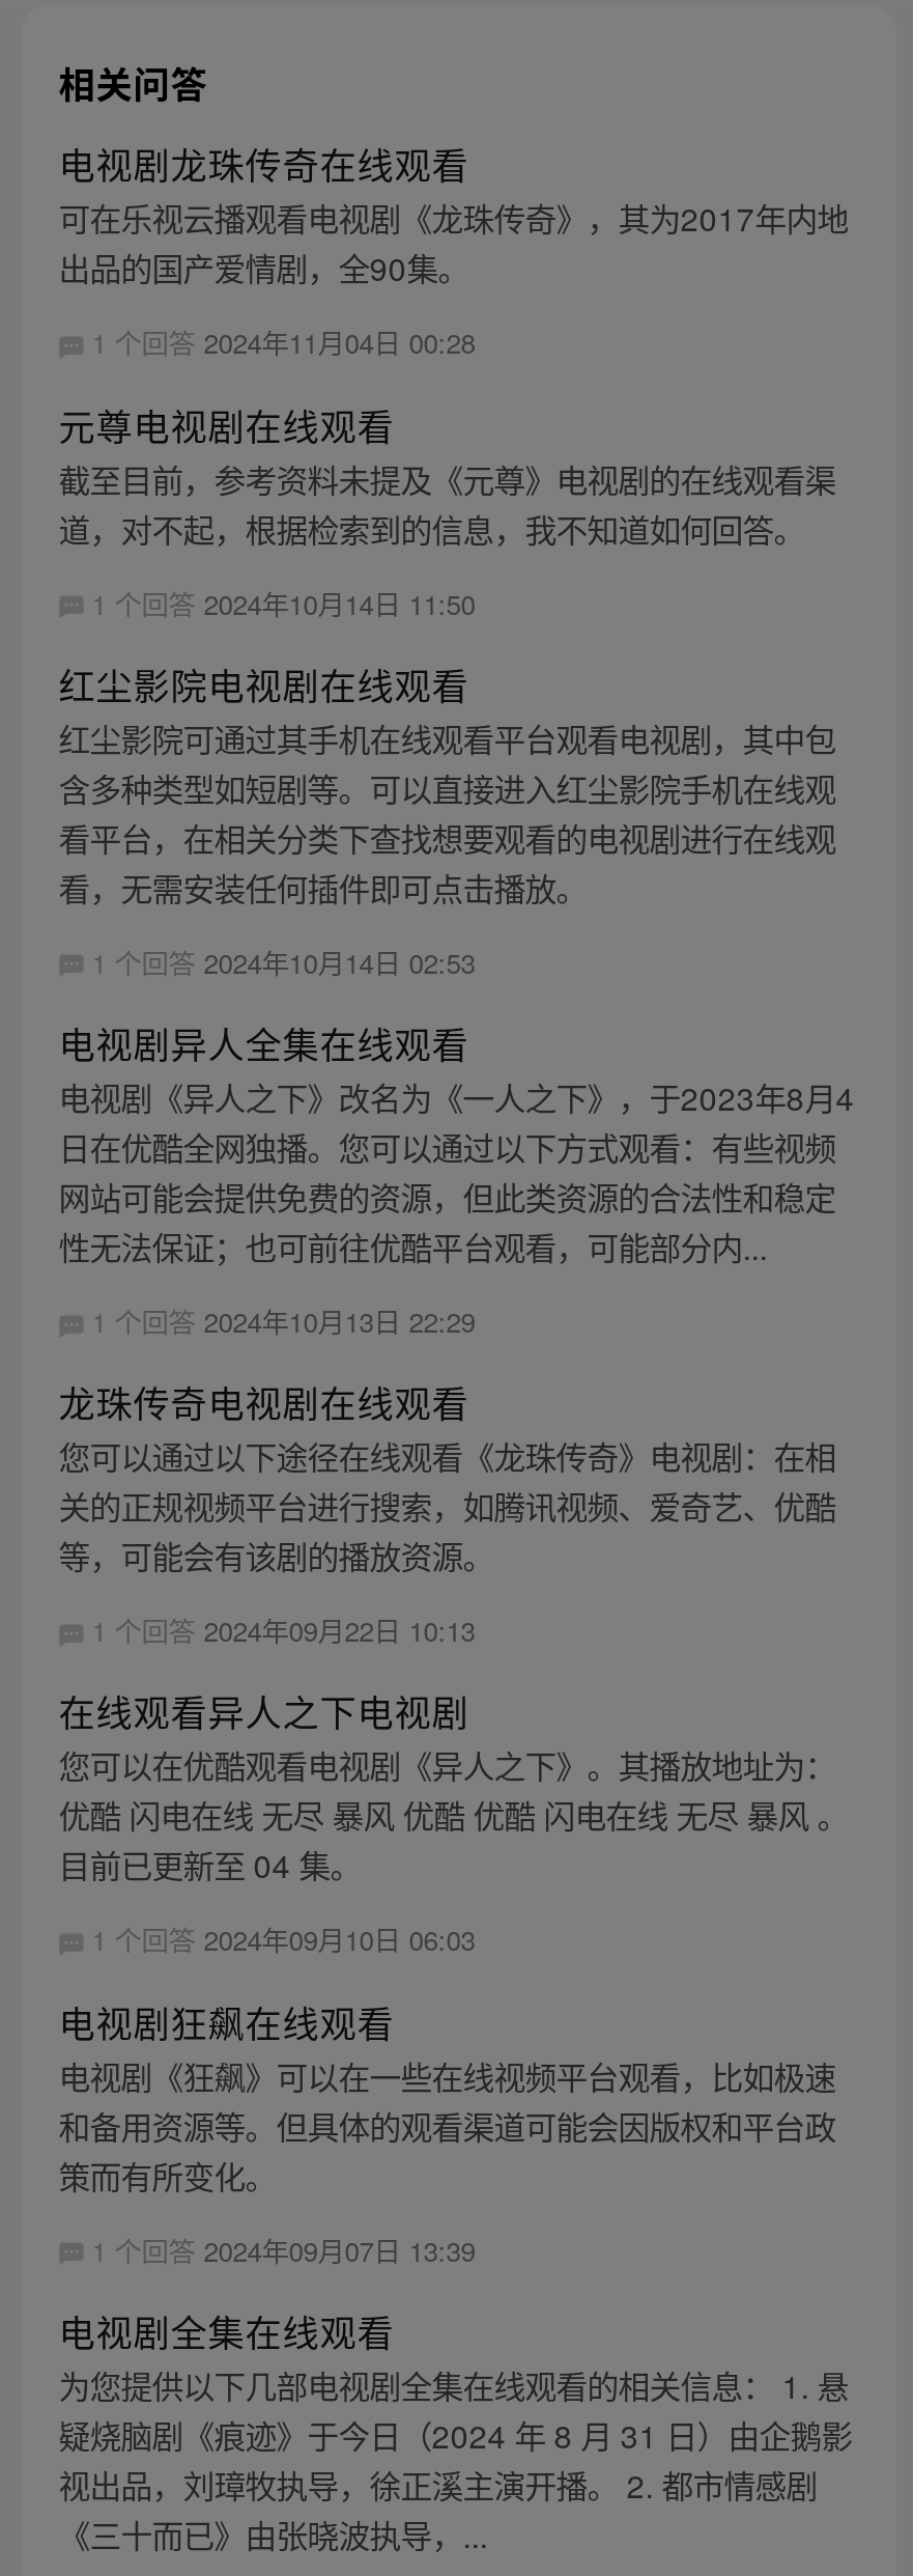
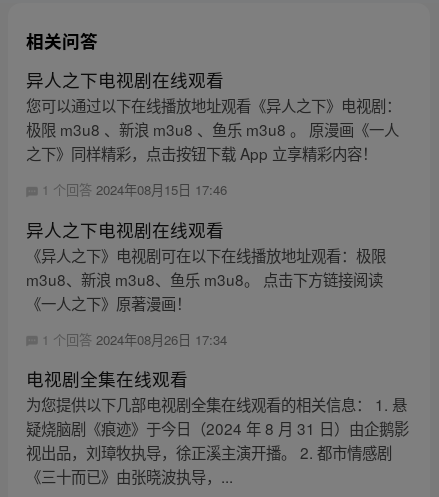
[59,139,855,2269] 电视剧龙珠传奇在线观看 | 可在乐视云播观看电视剧《龙珠传奇》，其为2017年内地 | 出品的国产爱情剧，全90集。 | 1 个回答2024年11月04日 00:28 | 元尊电视剧在线观看 | 截至目前，参考资料未提及《元尊》电视剧的在线观看渠 | 道，对不起，根据检索到的信息，我不知道如何回答。 | 1 个回答2024年10月14日 11:50 | 红尘影院电视剧在线观看 | 红尘影院可通过其手机在线观看平台观看电视剧，其中包 | 含多种类型如短剧等。可以直接进入红尘影院手机在线观 | 看平台，在相关分类下查找想要观看的电视剧进行在线观 | 看，无需安装任何插件即可点击播放。 | 1 个回答2024年10月14日 02:53 | 电视剧异人全集在线观看 | 电视剧《异人之下》改名为《一人之下》，于2023年8月4 | 日在优酷全网独播。您可以通过以下方式观看：有些视频 | 网站可能会提供免费的资源，但此类资源的合法性和稳定 | 性无法保证；也可前往优酷平台观看，可能部分内... | 1 个回答2024年10月13日 22:29 | 龙珠传奇电视剧在线观看 | 您可以通过以下途径在线观看《龙珠传奇》电视剧：在相 | 关的正规视频平台进行搜索，如腾讯视频、爱奇艺、优酷 | 等，可能会有该剧的播放资源。 | 1 个回答2024年09月22日 10:13 | 在线观看异人之下电视剧 | 您可以在优酷观看电视剧《异人之下》。其播放地址为： | 优酷 闪电在线 无尽 暴风 优酷 优酷 闪电在线 无尽 暴风 。 | 目前已更新至 04 集。 | 1 个回答2024年09月10日 06:03 | 电视剧狂飙在线观看 | 电视剧《狂飙》可以在一些在线视频平台观看，比如极速 | 和备用资源等。但具体的观看渠道可能会因版权和平台政 | 策而有所变化。 | 1 个回答2024年09月07日 13:39 -> [26,67,401,349] 异人之下电视剧在线观看 | 您可以通过以下在线播放地址观看《异人之下》电视剧： | 极限 m3u8 、新浪 m3u8 、鱼乐 m3u8 。 原漫画《一人 | 之下》同样精彩，点击按钮下载 App 立享精彩内容！ | 1 个回答2024年08月15日 17:46 | 异人之下电视剧在线观看 | 《异人之下》电视剧可在以下在线播放地址观看：极限 | m3u8、新浪 m3u8、鱼乐 m3u8。 点击下方链接阅读 | 《一人之下》原著漫画！ | 1 个回答2024年08月26日 17:34

